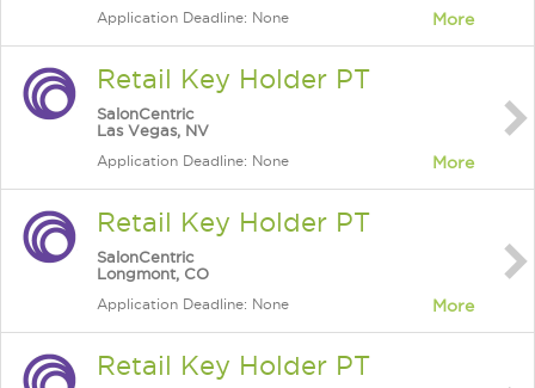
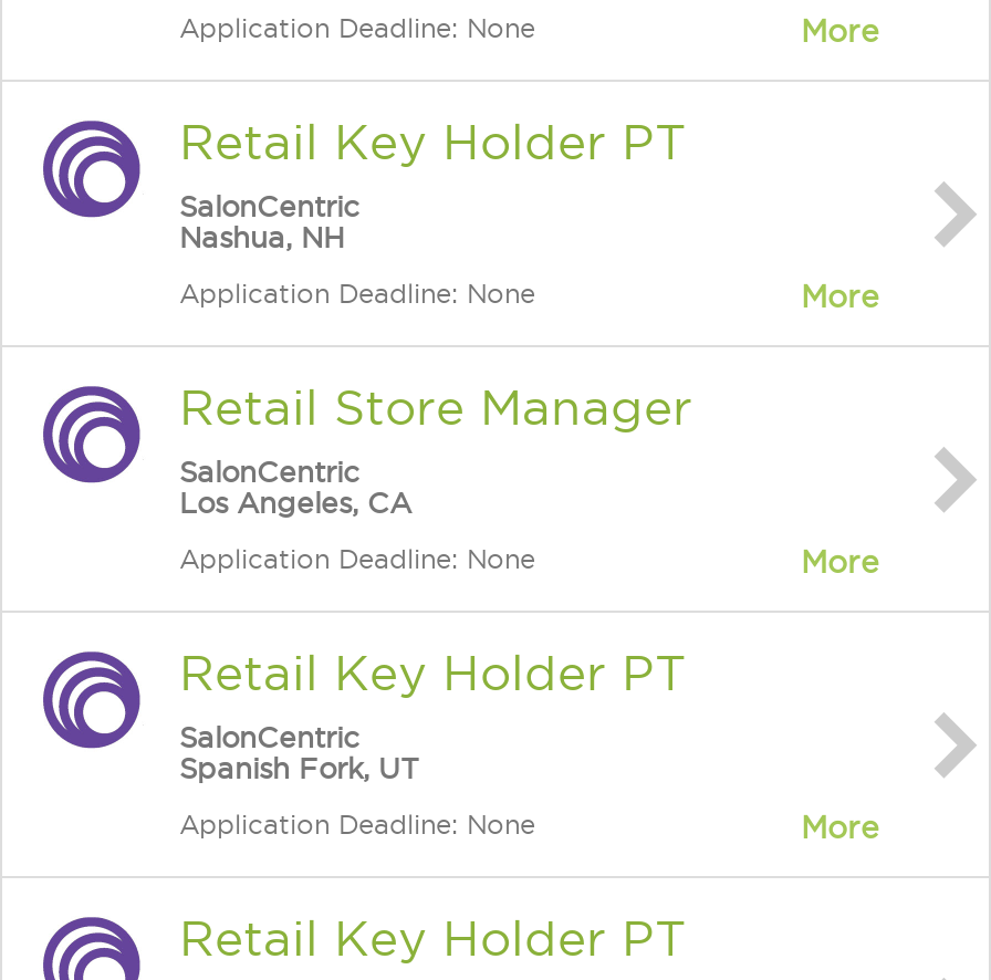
[97,122,209,138] Las Vegas, NV -> [179,221,878,518] Nashua, NH | Application Deadline: None | More | Retail Store Manager | SalonCentric | Los Angeles, CA
[97,265,209,282] Longmont, CO -> [179,752,418,783] Spanish Fork, UT

